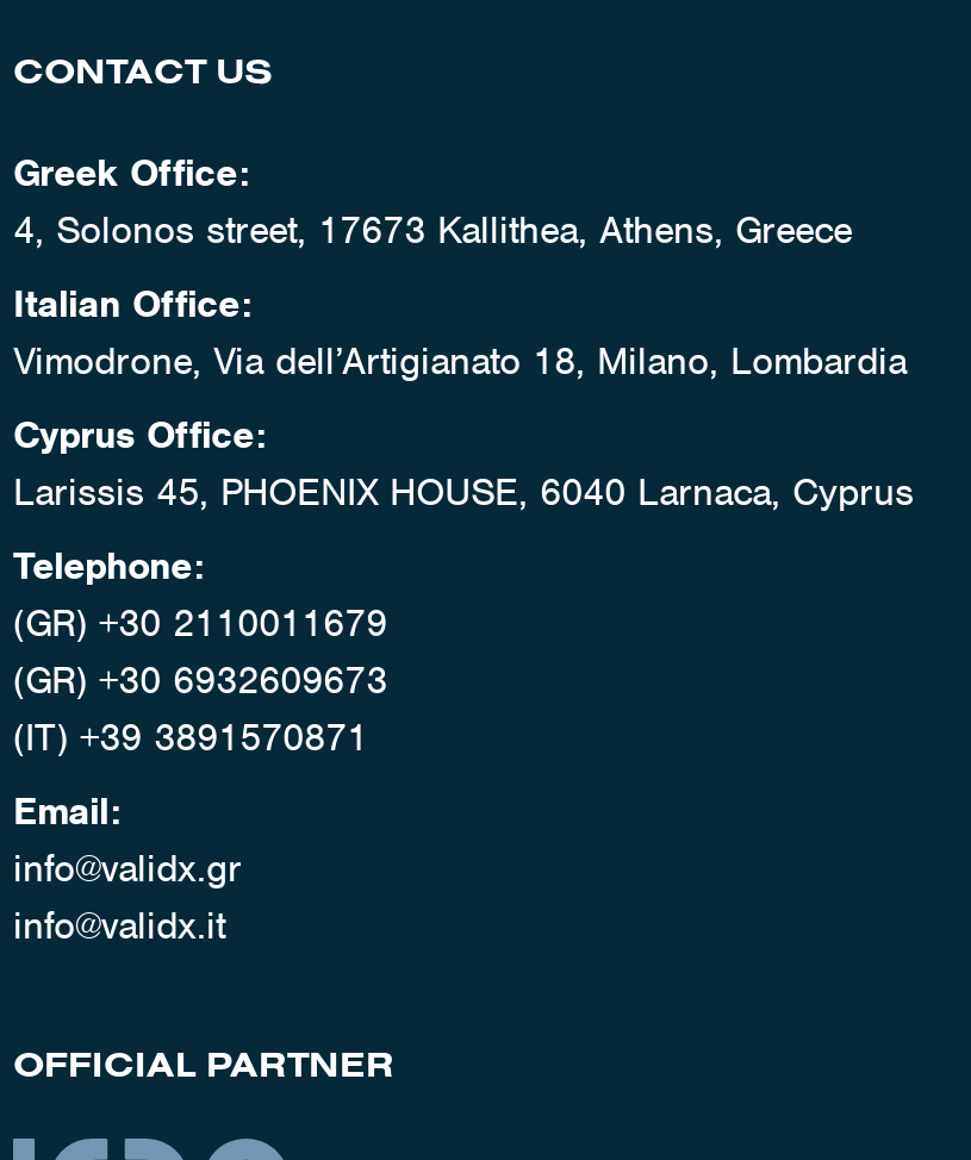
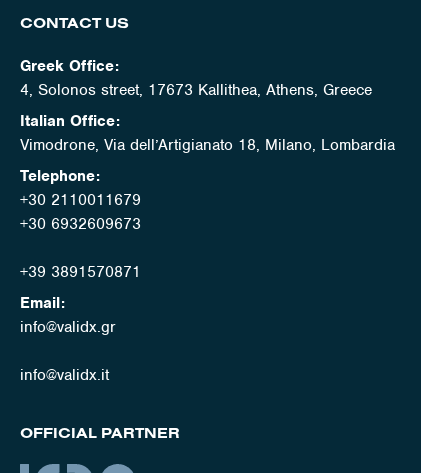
[13,411,914,516] Cyprus Office: | Larissis 45, PHOENIX HOUSE, 6040 Larnaca, Cyprus -> none
moved [13,542,204,590] -> [20,165,100,185]: Telephone:
[13,599,387,761] (GR) +30 2110011679 | (GR) +30 6932609673 | (IT) +39 3891570871 -> [20,189,141,281] +30 2110011679 | +30 6932609673 | +39 3891570871
moved [13,787,242,892] -> [20,292,116,336]: Email: | info@validx.gr

